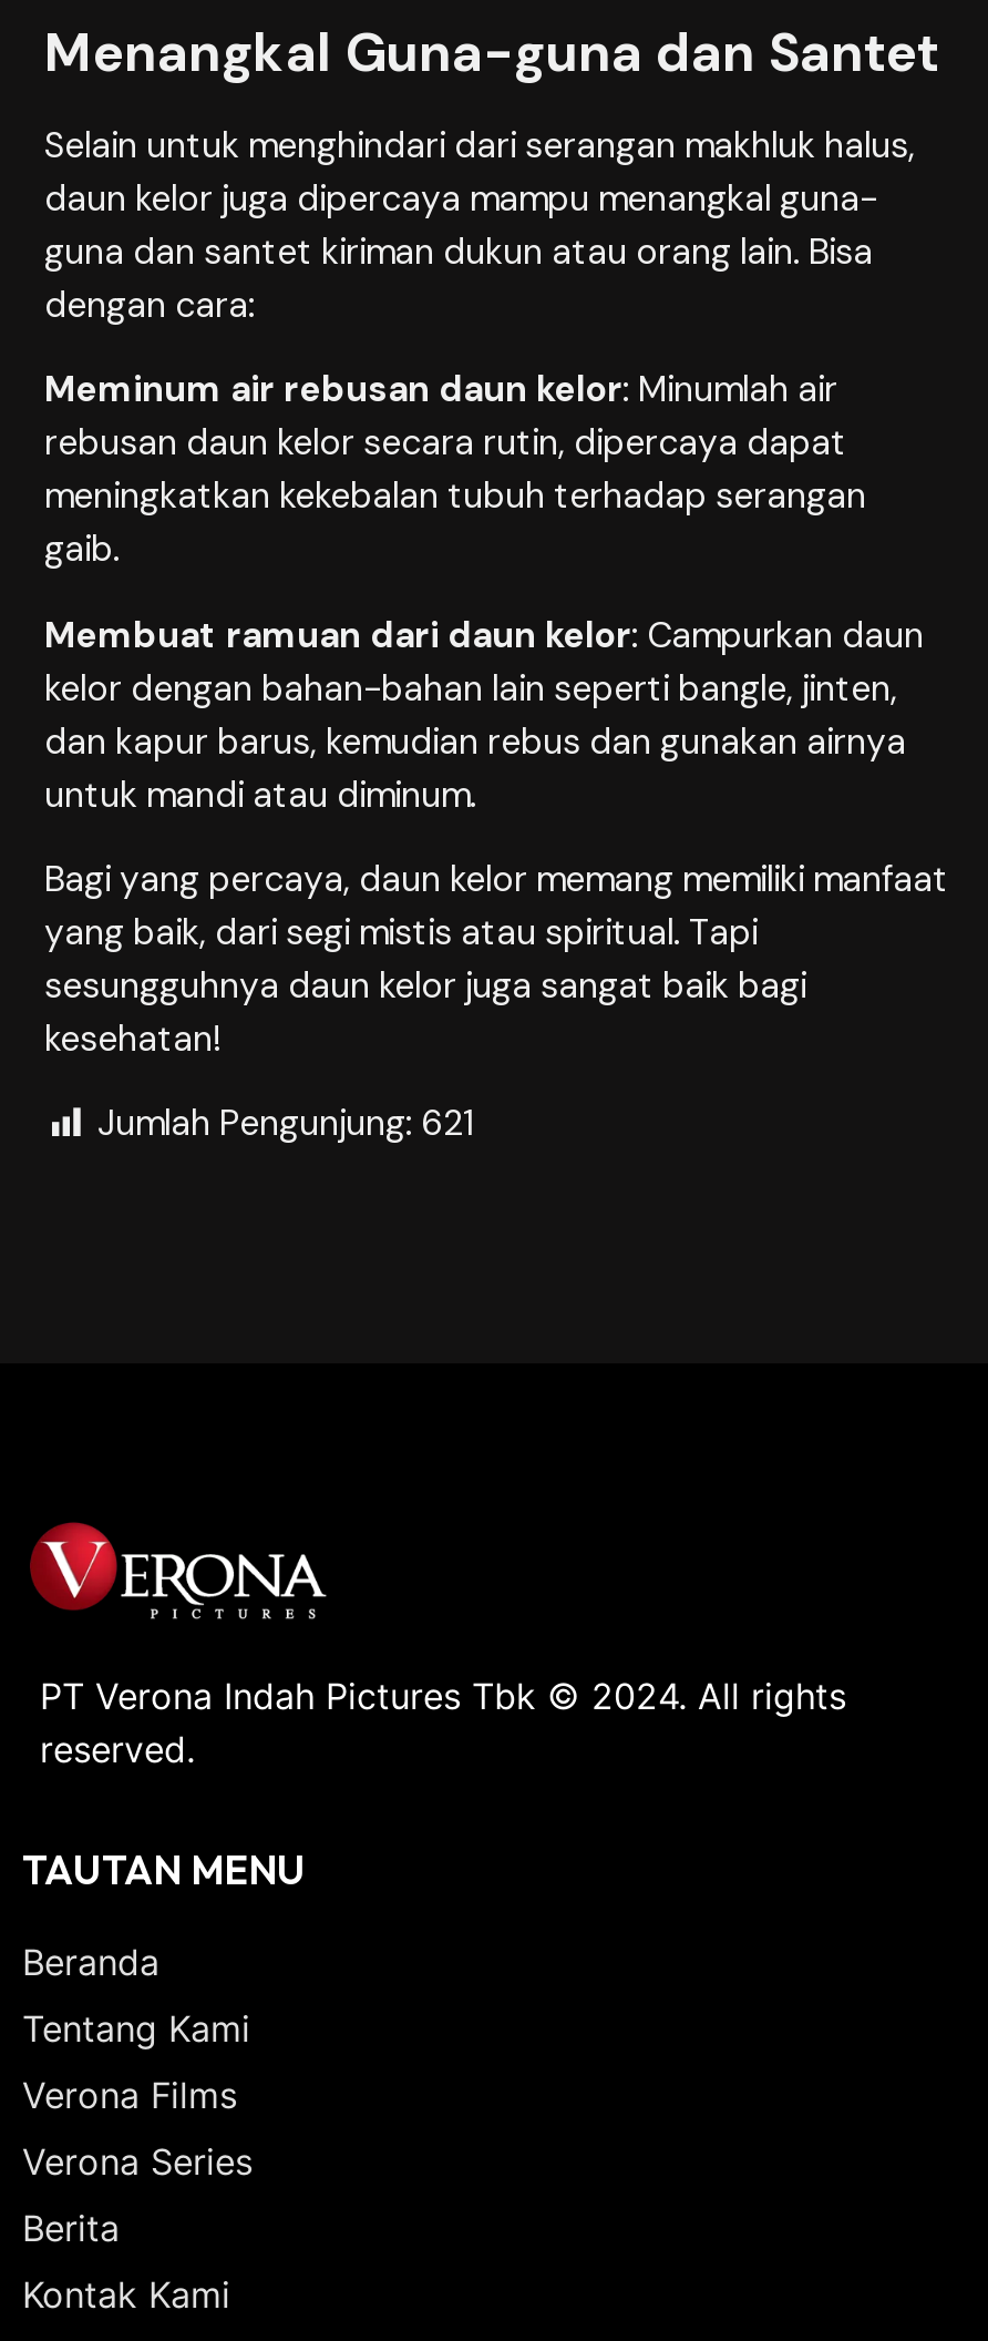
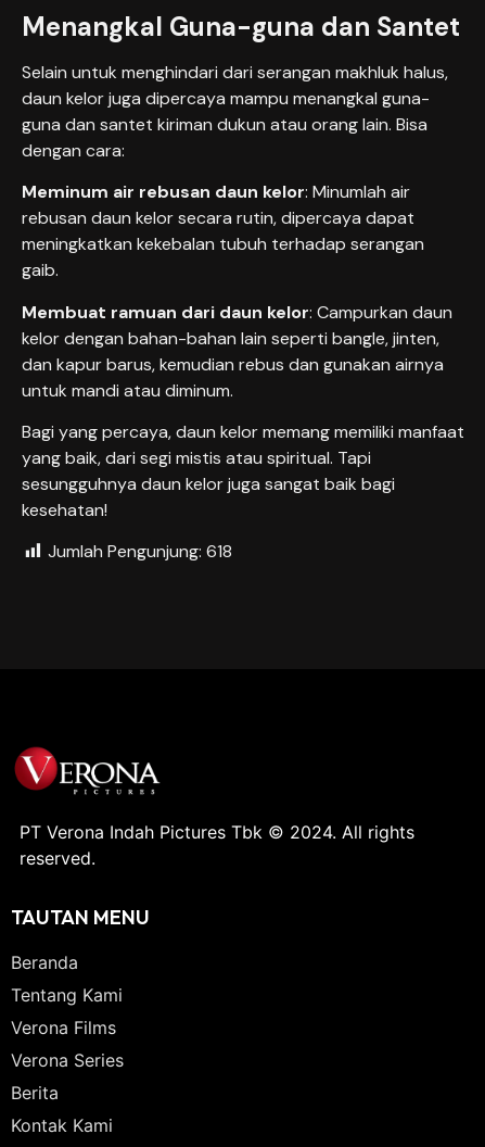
[97,1101,474,1147] Jumlah Pengunjung: 621 -> [48,540,232,563] Jumlah Pengunjung: 618

